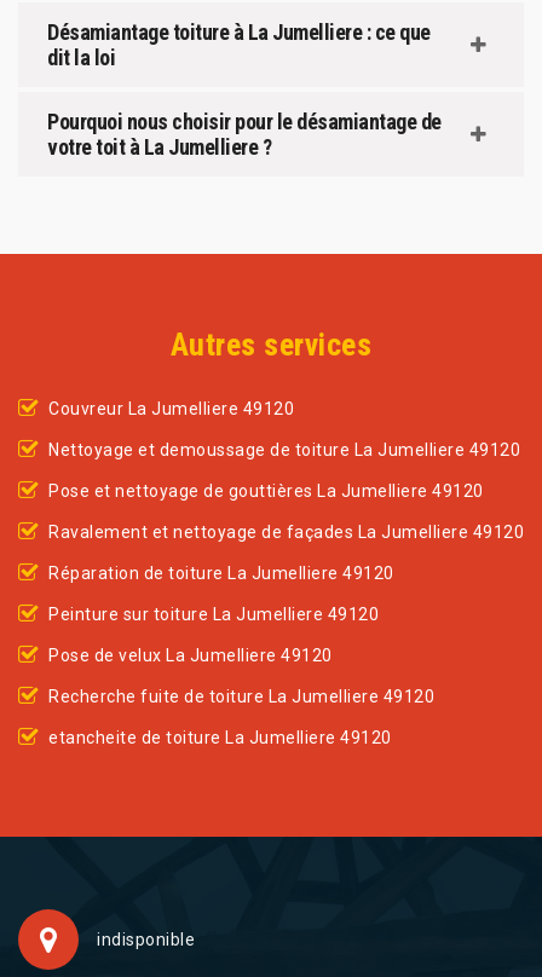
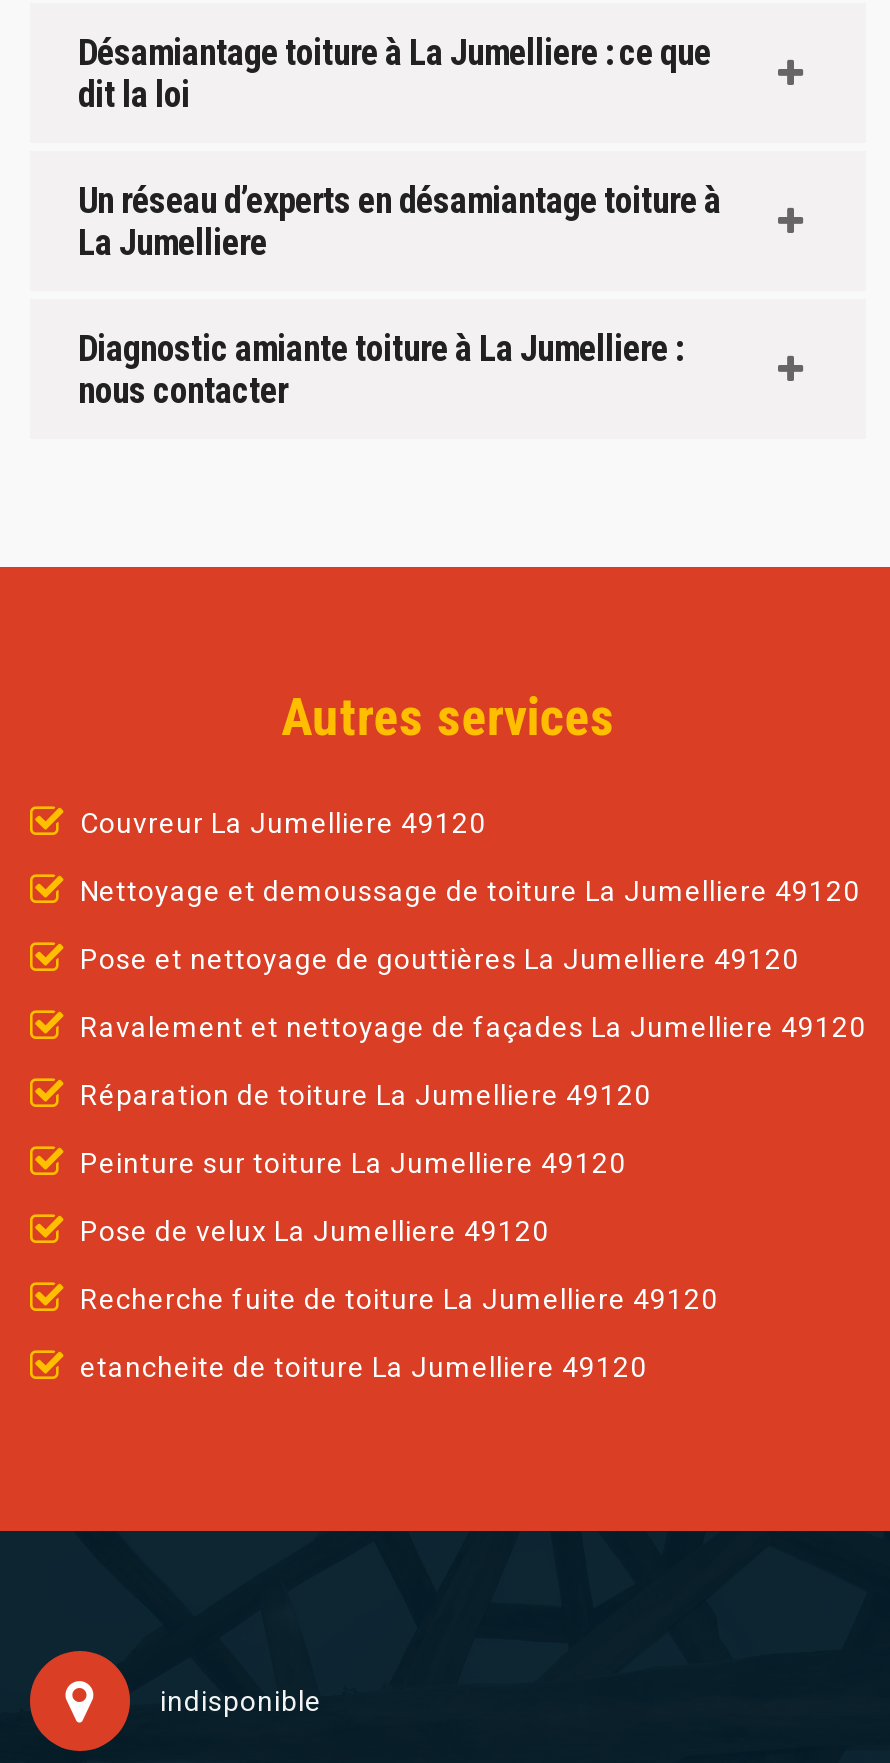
[47,109,441,160] Pourquoi nous choisir pour le désamiantage de | votre toit à La Jumelliere ? -> [78,180,721,412] Un réseau d’experts en désamiantage toiture à | La Jumelliere | Diagnostic amiante toiture à La Jumelliere : | nous contacter

